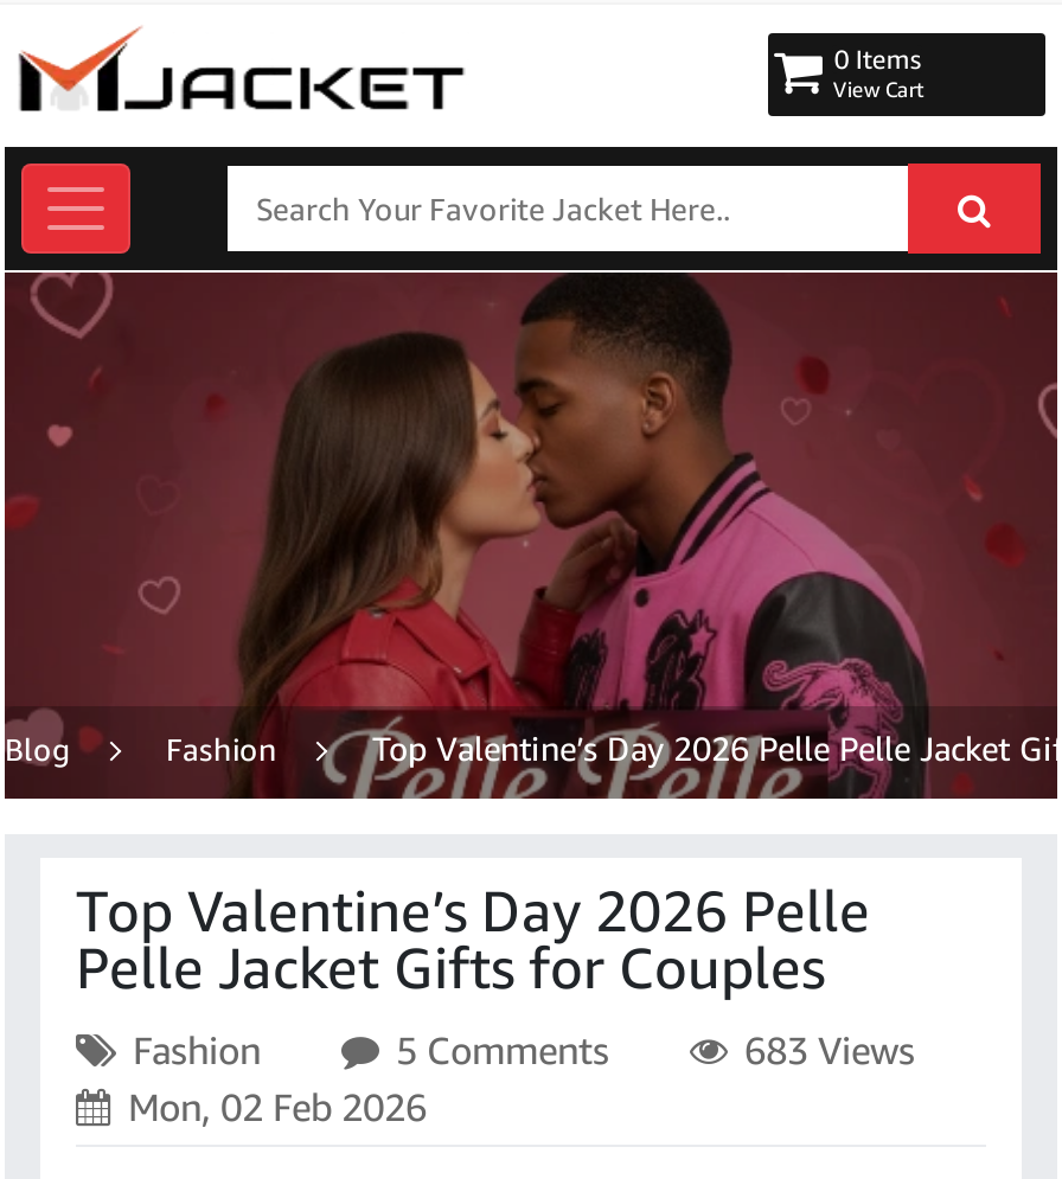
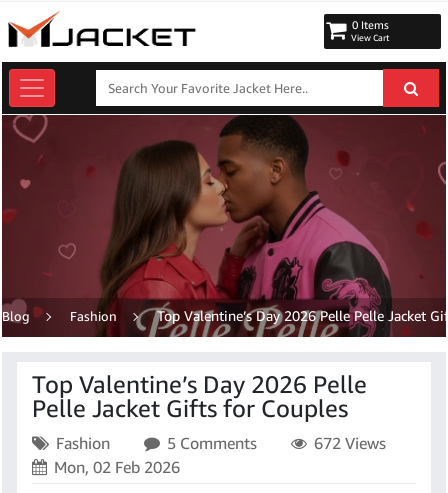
[744,1026,915,1074] 683 Views -> [314,433,386,453] 672 Views

